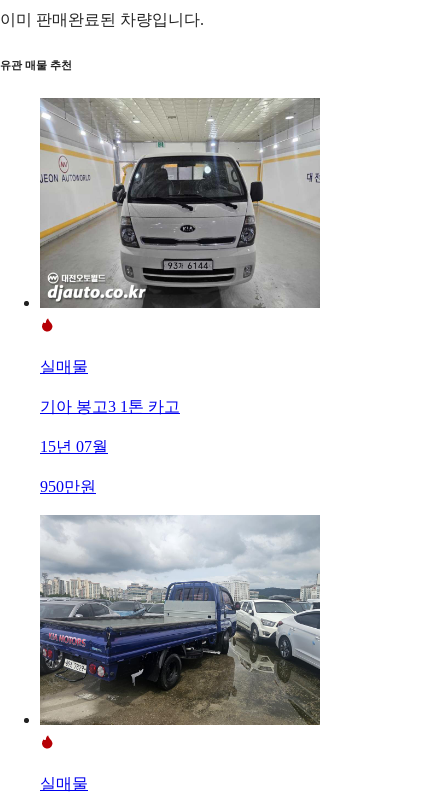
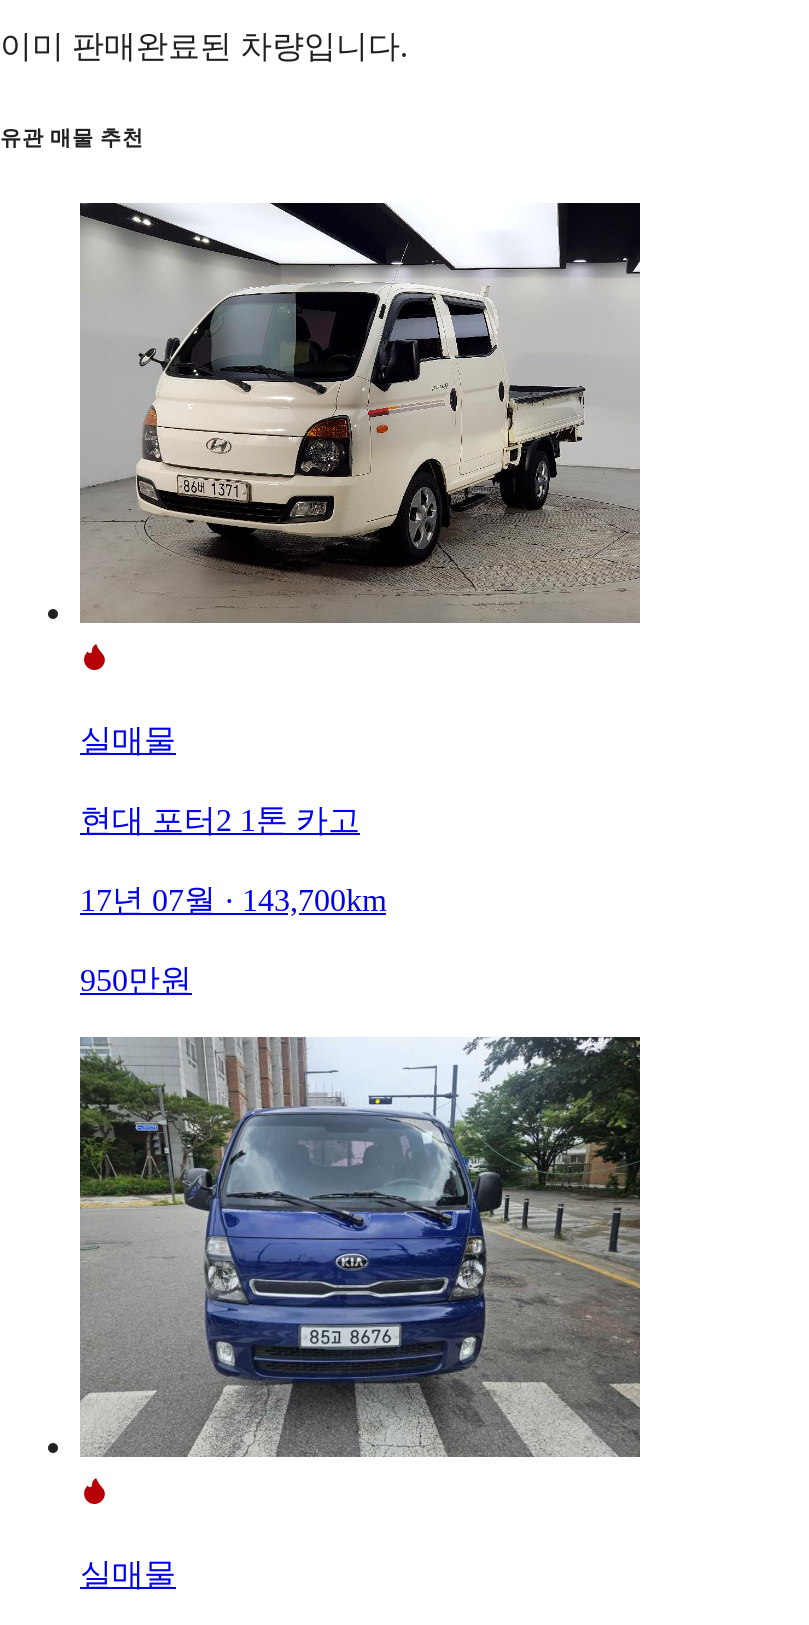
[39,97,320,308] [image] -> [80,203,640,623] [image]
[40,398,180,415] 기아 봉고3 1톤 카고 -> [80,803,360,837] 현대 포터2 1톤 카고
[40,438,108,455] 15년 07월 -> [80,883,386,917] 17년 07월 · 143,700km
[40,516,320,725] [image] -> [78,1037,642,1457] [image]

